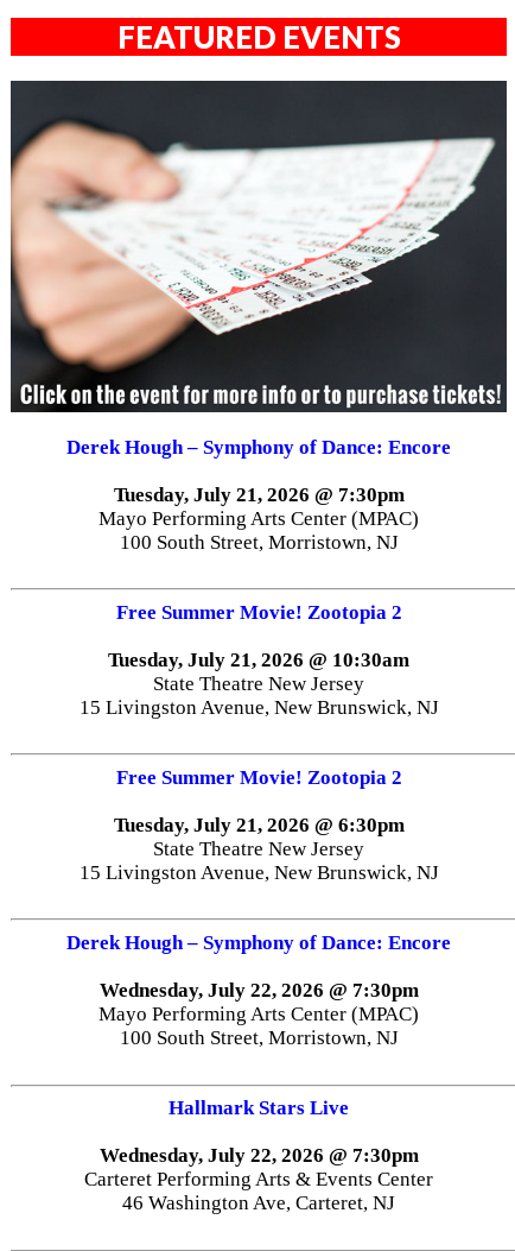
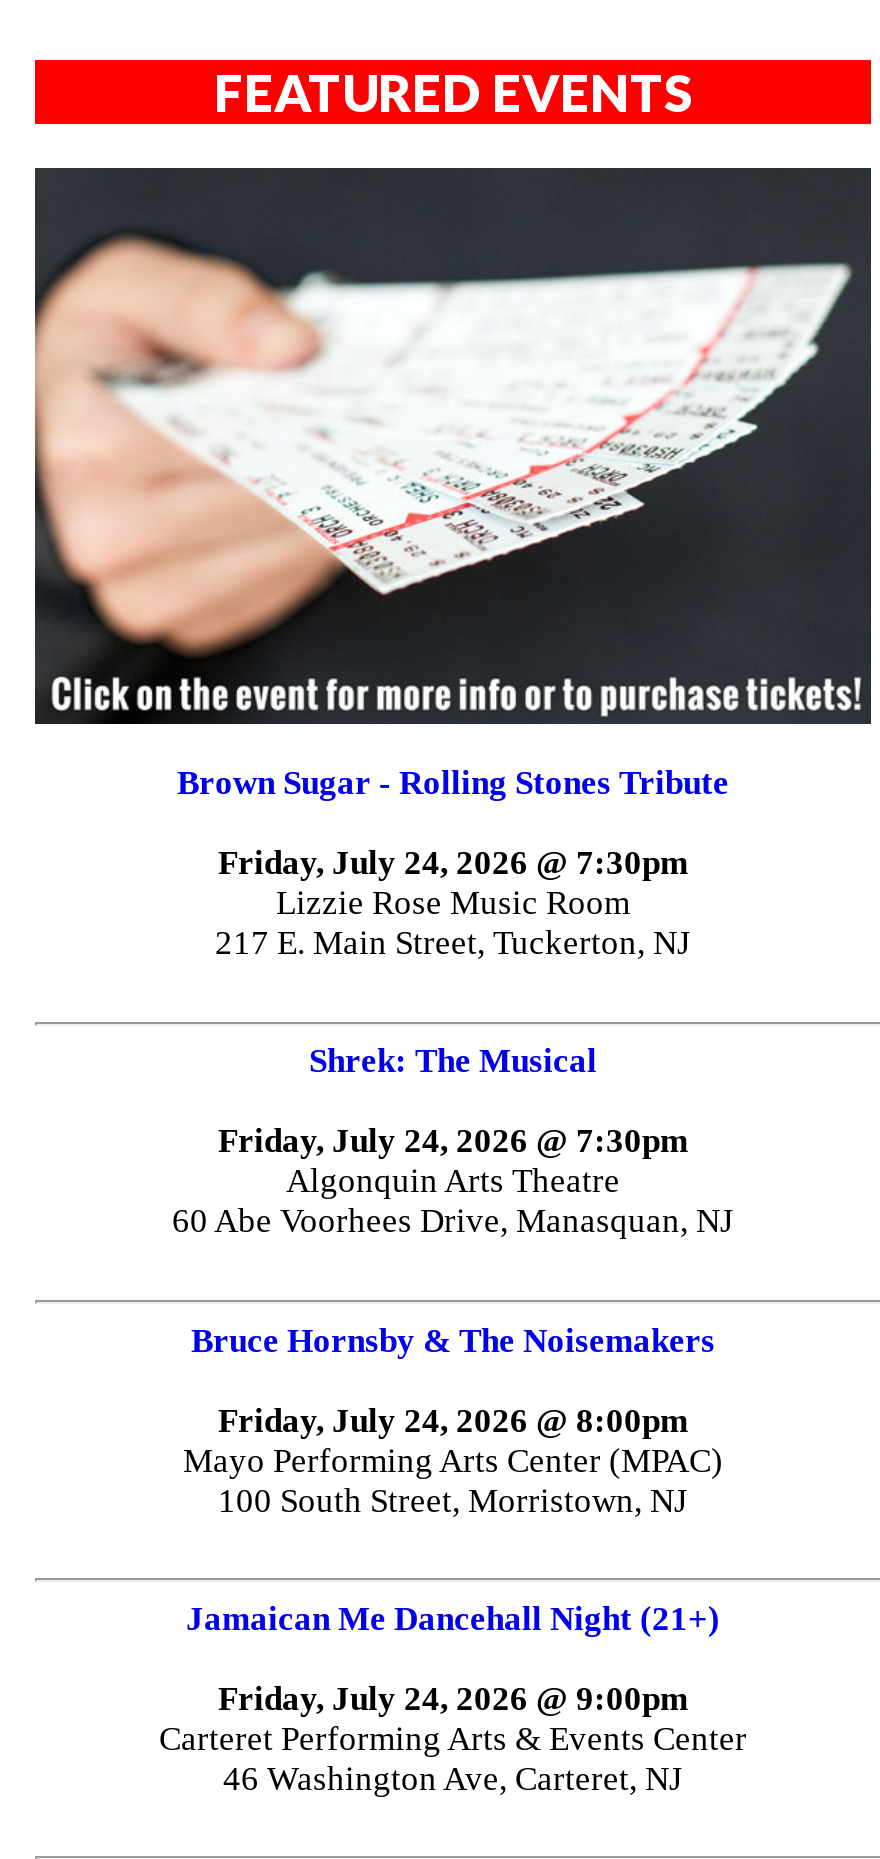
[66,436,451,506] Derek Hough – Symphony of Dance: Encore | Tuesday, July 21, 2026 @ 7:30pm -> [172,765,734,1440] Brown Sugar - Rolling Stones Tribute | Friday, July 24, 2026 @ 7:30pm | Lizzie Rose Music Room | 217 E. Main Street, Tuckerton, NJ | Shrek: The Musical | Friday, July 24, 2026 @ 7:30pm | Algonquin Arts Theatre | 60 Abe Voorhees Drive, Manasquan, NJ | Bruce Hornsby & The Noisemakers | Friday, July 24, 2026 @ 8:00pm
moved [98,507,419,553] -> [183,1442,723,1520]: Mayo Performing Arts Center (MPAC) | 100 South Street, Morristown, NJ
[66,601,451,1167] Free Summer Movie! Zootopia 2 | Tuesday, July 21, 2026 @ 10:30am | State Theatre New Jersey | 15 Livingston Avenue, New Brunswick, NJ | Free Summer Movie! Zootopia 2 | Tuesday, July 21, 2026 @ 6:30pm | State Theatre New Jersey | 15 Livingston Avenue, New Brunswick, NJ | Derek Hough – Symphony of Dance: Encore | Wednesday, July 22, 2026 @ 7:30pm | Mayo Performing Arts Center (MPAC) | 100 South Street, Morristown, NJ | Hallmark Stars Live | Wednesday, July 22, 2026 @ 7:30pm -> [186,1600,720,1718] Jamaican Me Dancehall Night (21+) | Friday, July 24, 2026 @ 9:00pm

